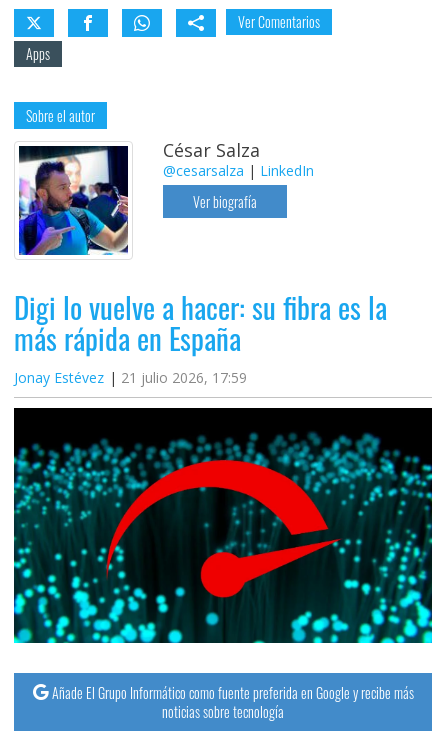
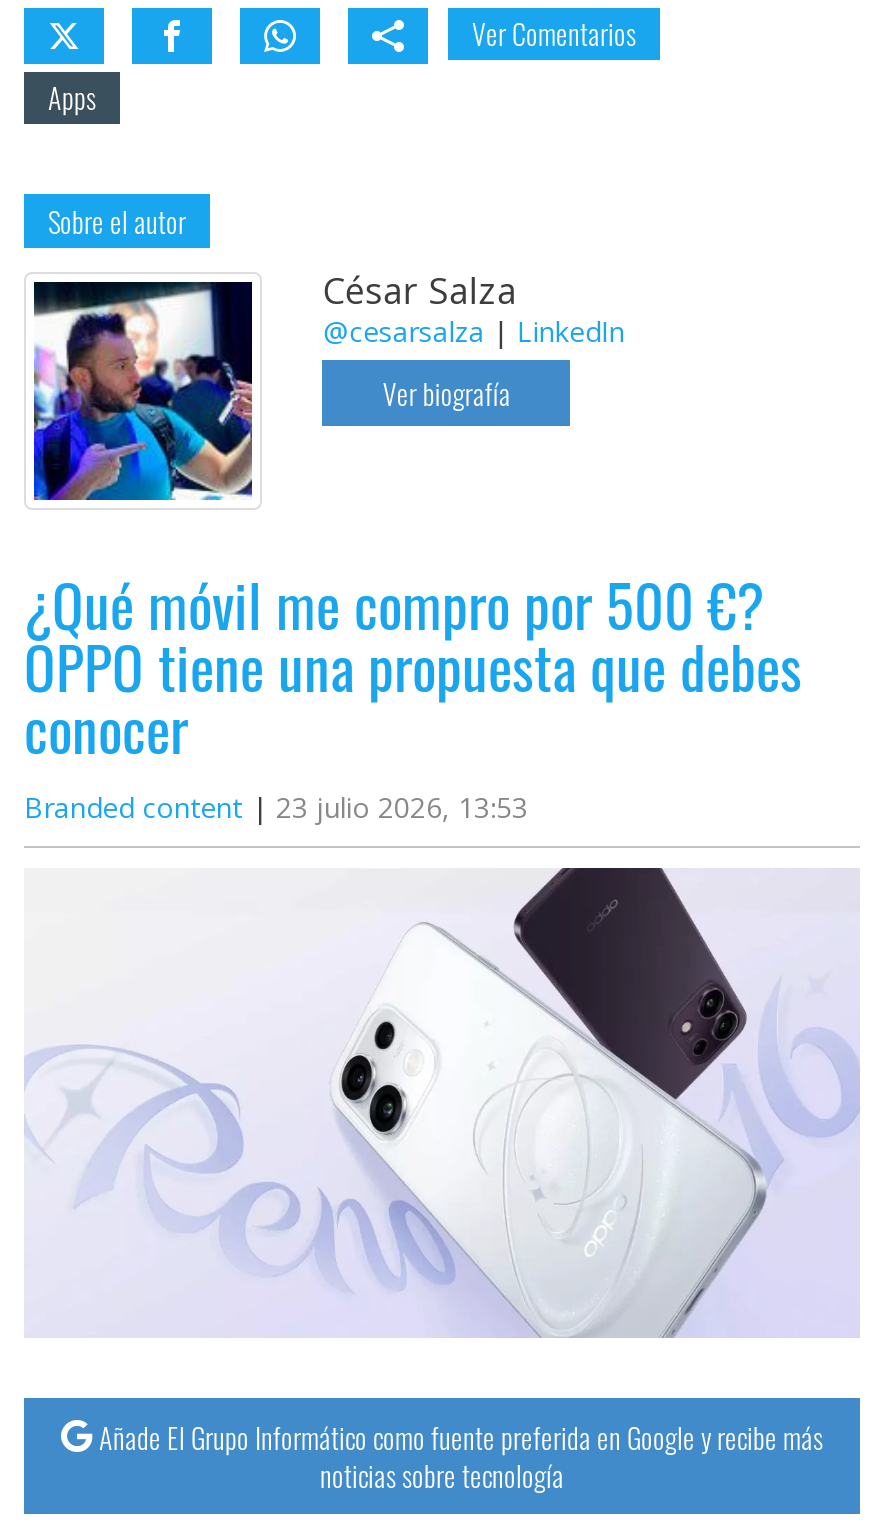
[14,285,387,387] Digi lo vuelve a hacer: su fibra es la | más rápida en España | Jonay Estévez | 21 julio 2026, 17:59 -> [24,560,802,826] ¿Qué móvil me compro por 500 €? | OPPO tiene una propuesta que debes | conocer | Branded content | 23 julio 2026, 13:53
[13,407,433,644] [image] -> [24,866,860,1338] [image]

